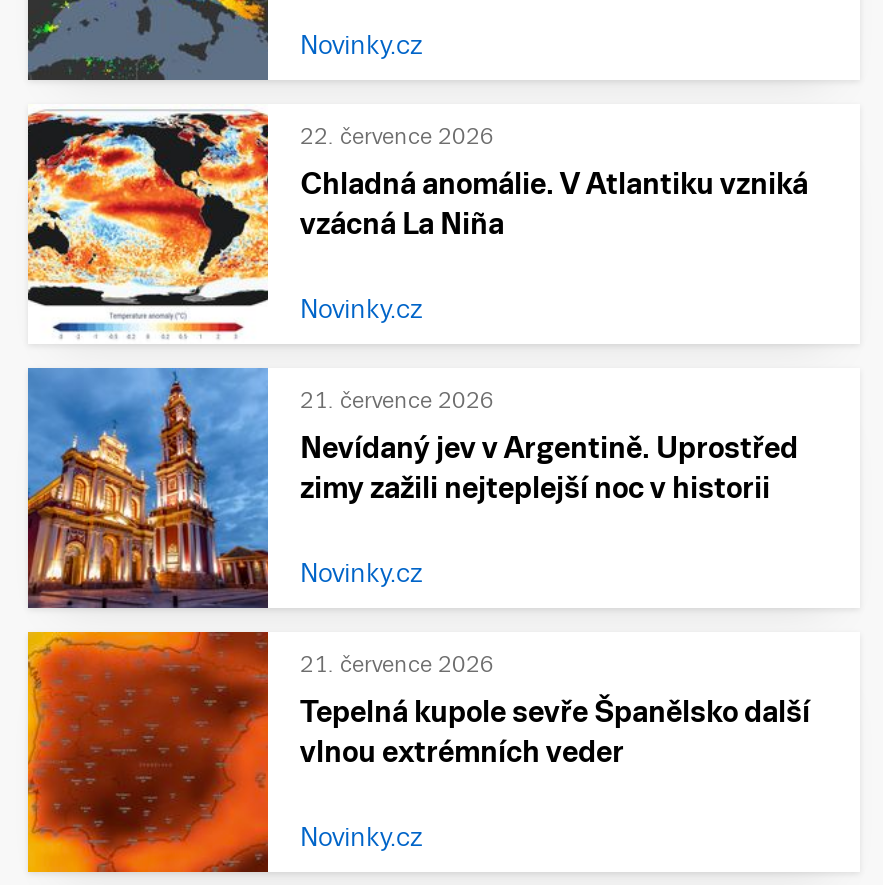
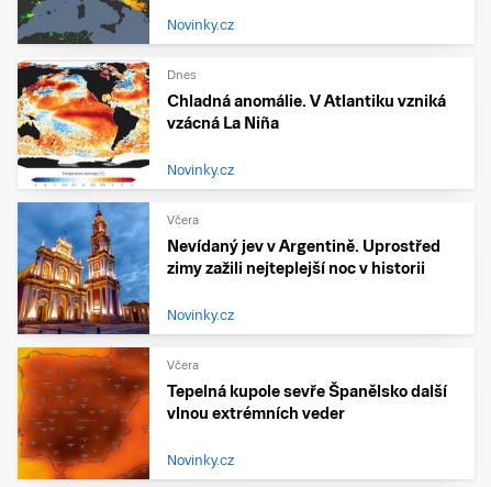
[300,124,494,148] 22. července 2026 -> [167,68,197,81] Dnes
[300,388,494,412] 21. července 2026 -> [167,213,199,226] Včera
[300,652,494,676] 21. července 2026 -> [167,358,199,372] Včera

